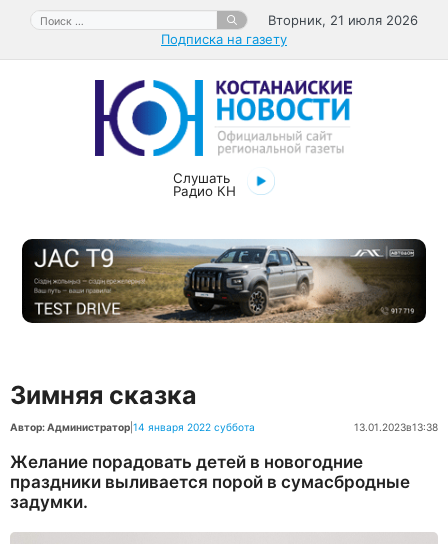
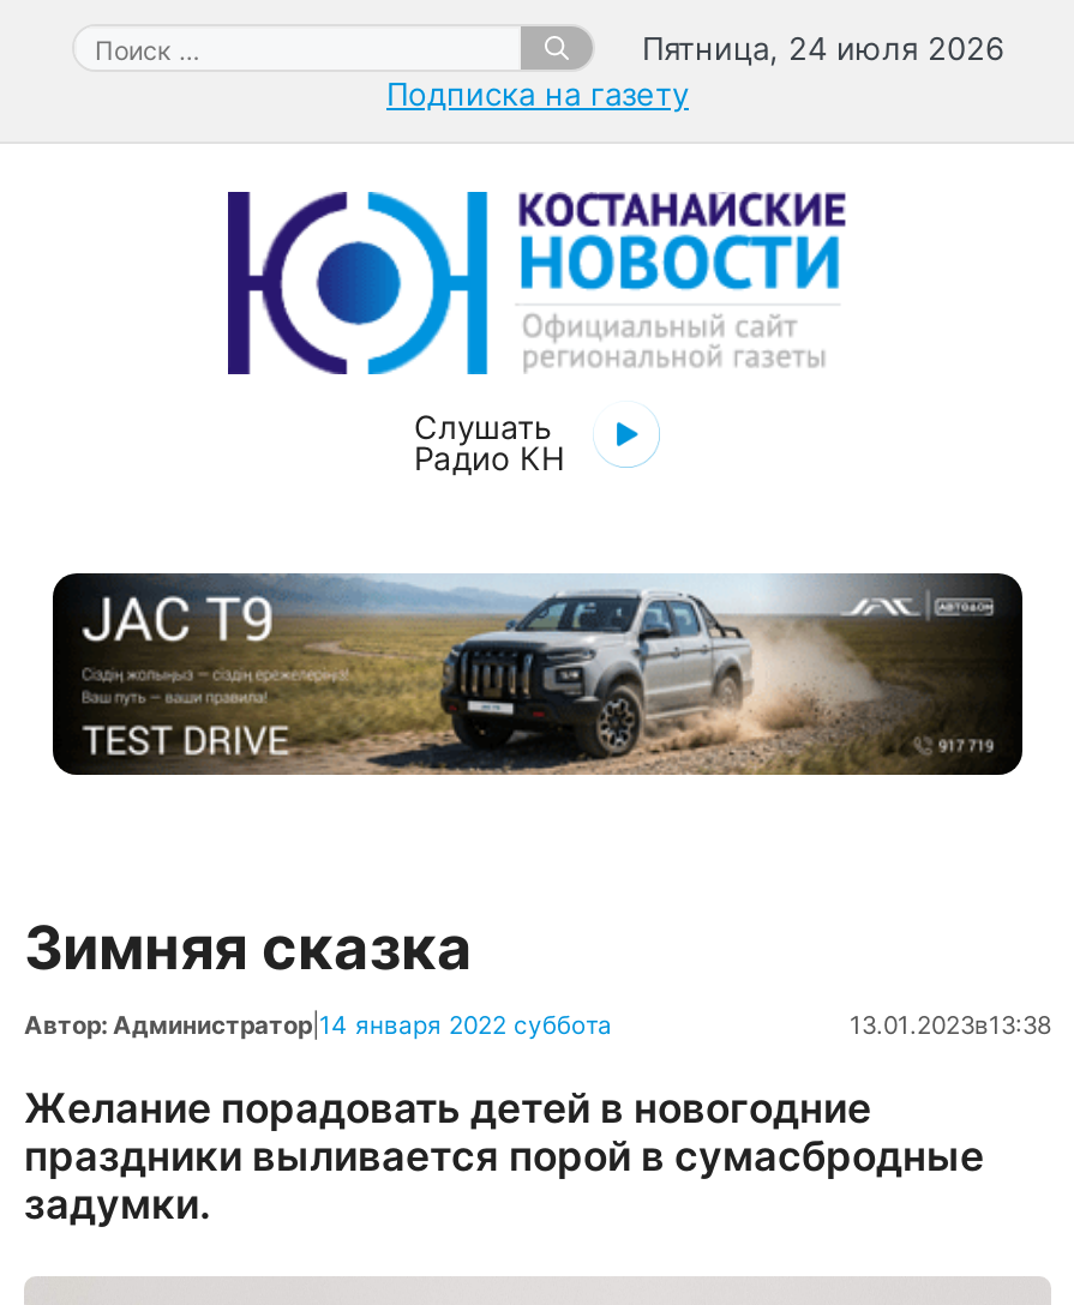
[268,11,418,27] Вторник, 21 июля 2026 -> [642,28,1004,66] Пятница, 24 июля 2026

